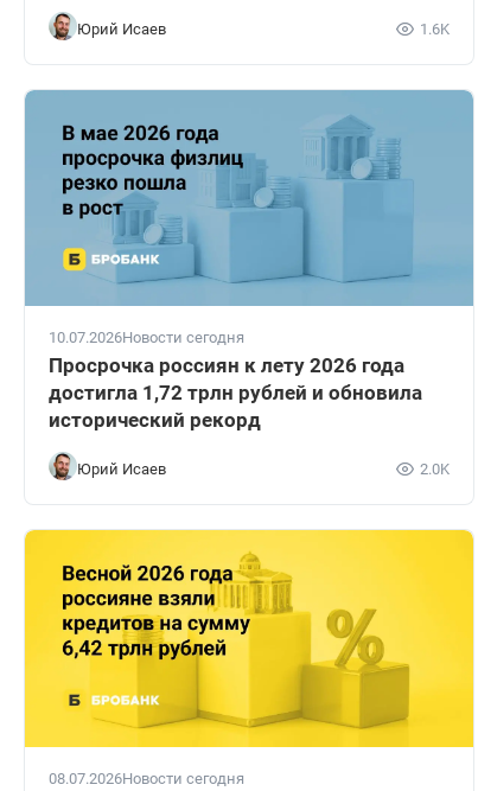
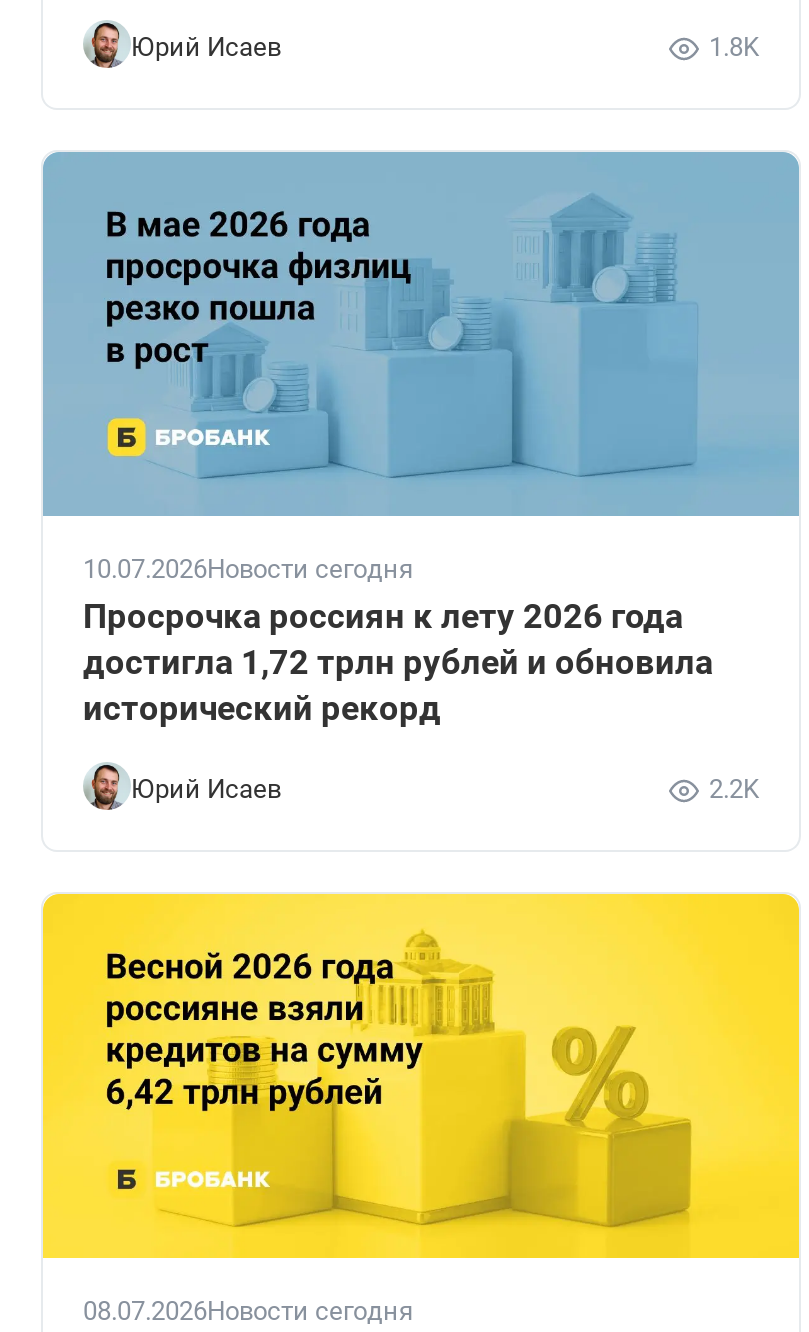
[420,20,450,38] 1.6K -> [709,32,759,62] 1.8K
[420,460,450,478] 2.0K -> [709,774,759,804] 2.2K

